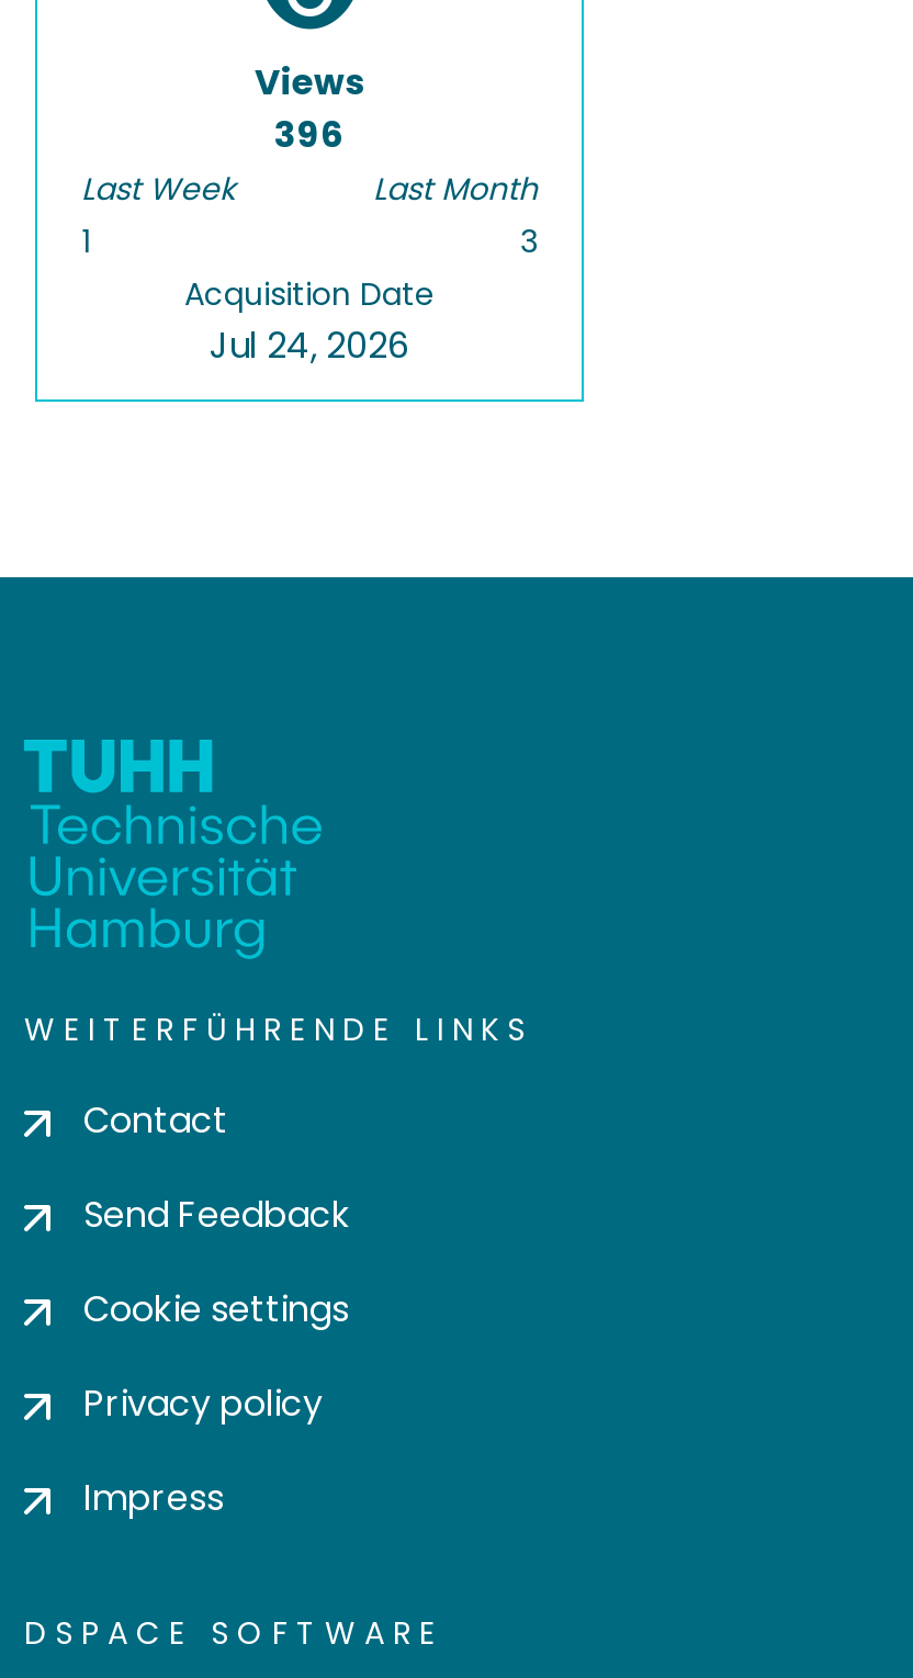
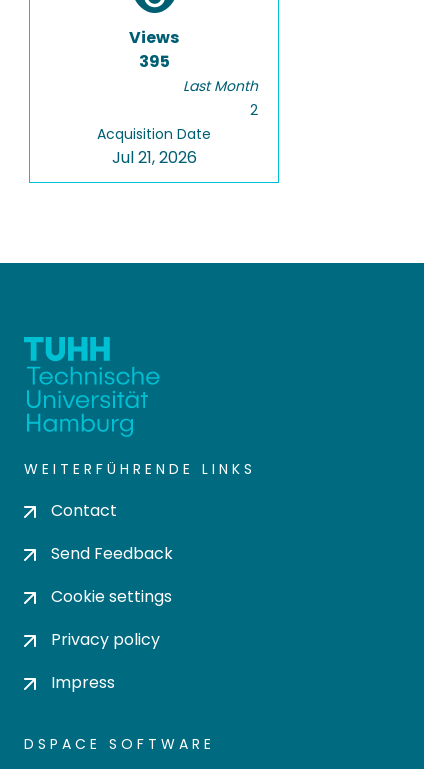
[81,110,345,263] 396 | Last Week | 1 -> [138,50,169,73] 395
[520,219,538,263] 3 -> [250,100,258,120] 2
[210,320,409,371] Jul 24, 2026 -> [111,146,196,169] Jul 21, 2026

